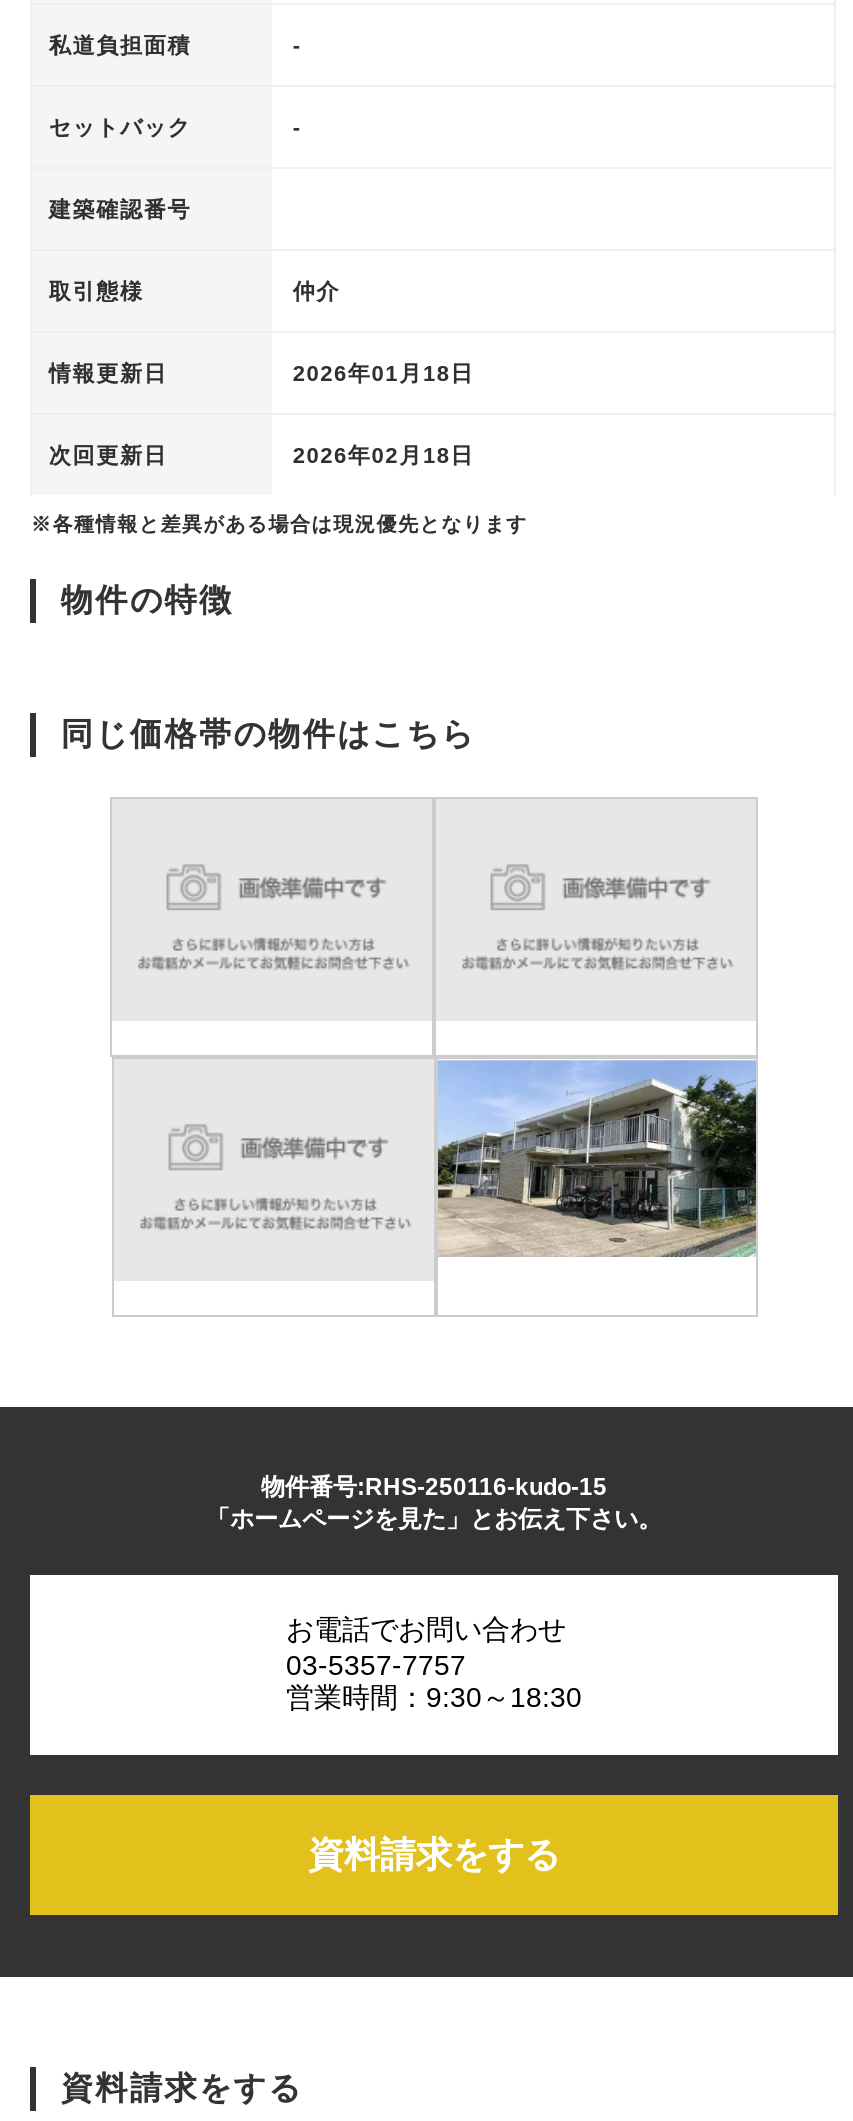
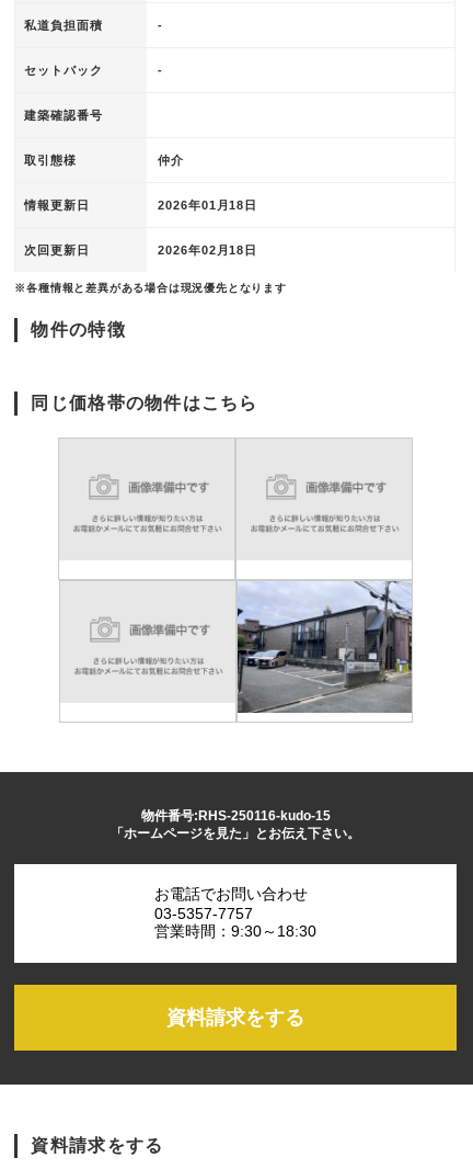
[436,1059,758,1299] [image] -> [236,580,413,714] [image]

